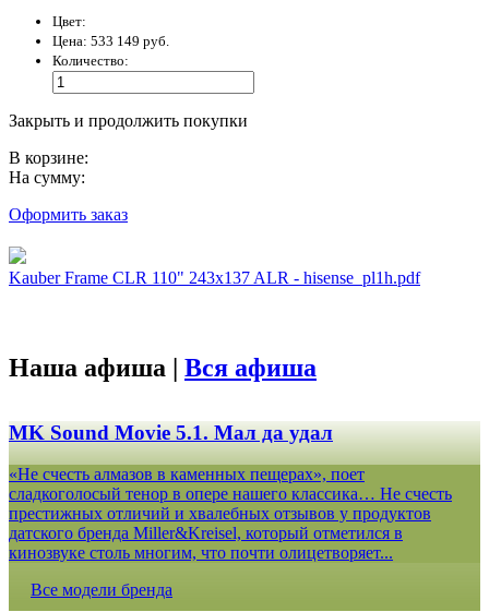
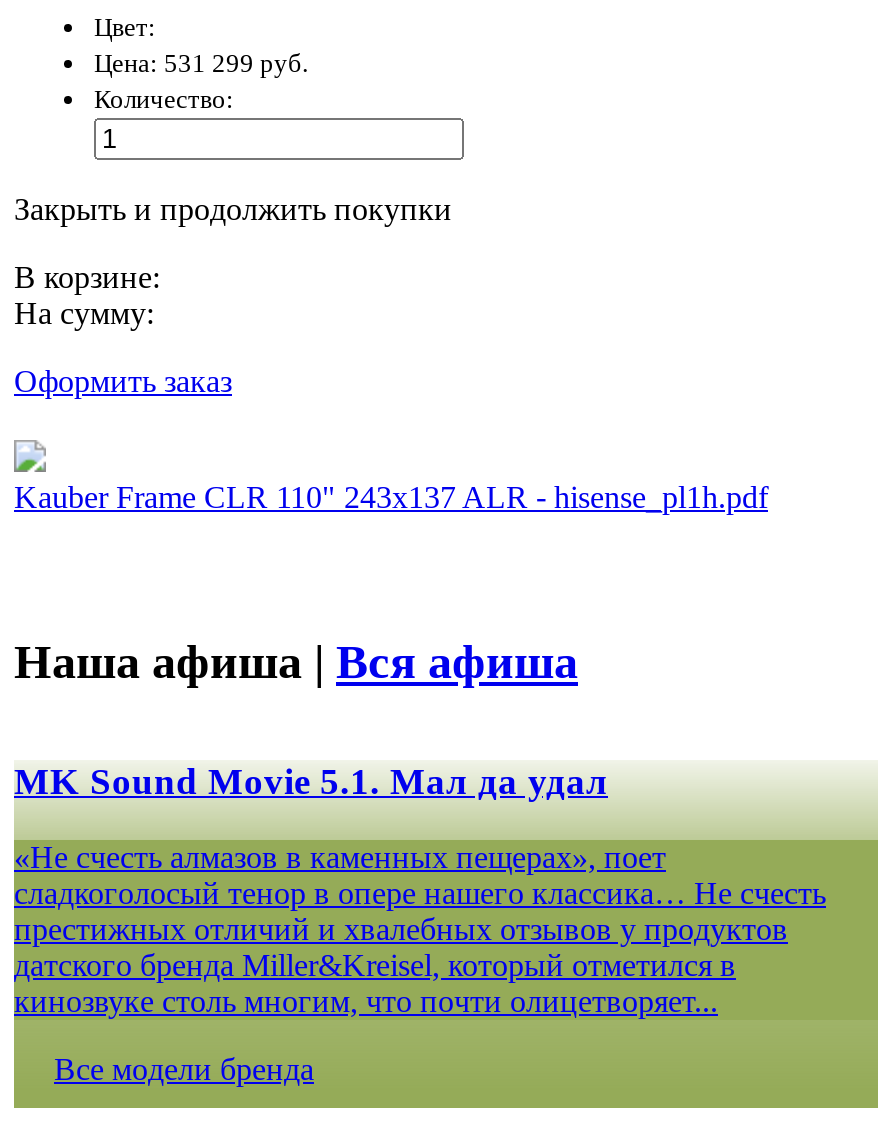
[52,32,169,49] Цена: 533 149 руб. -> [94,47,308,77] Цена: 531 299 руб.

